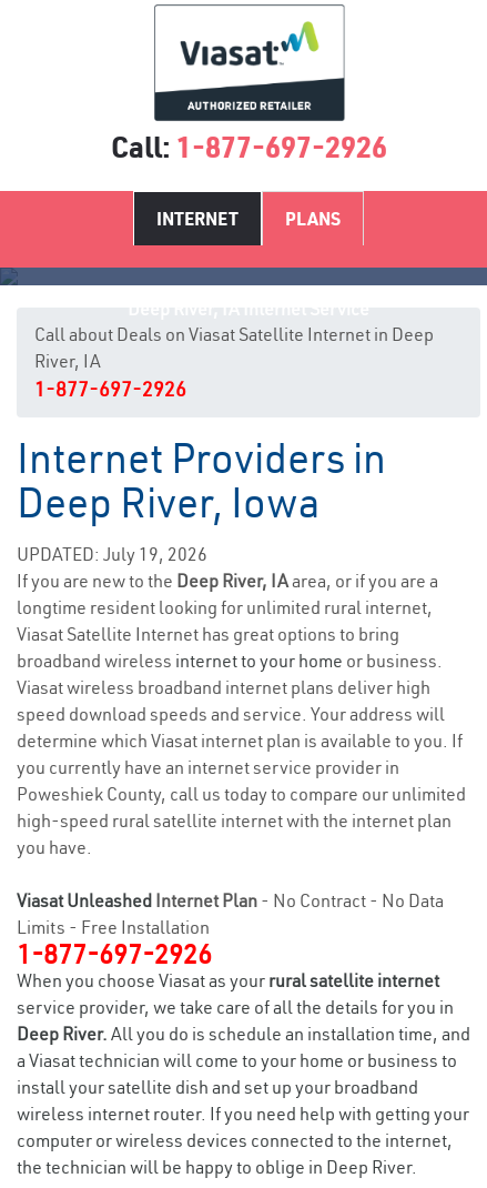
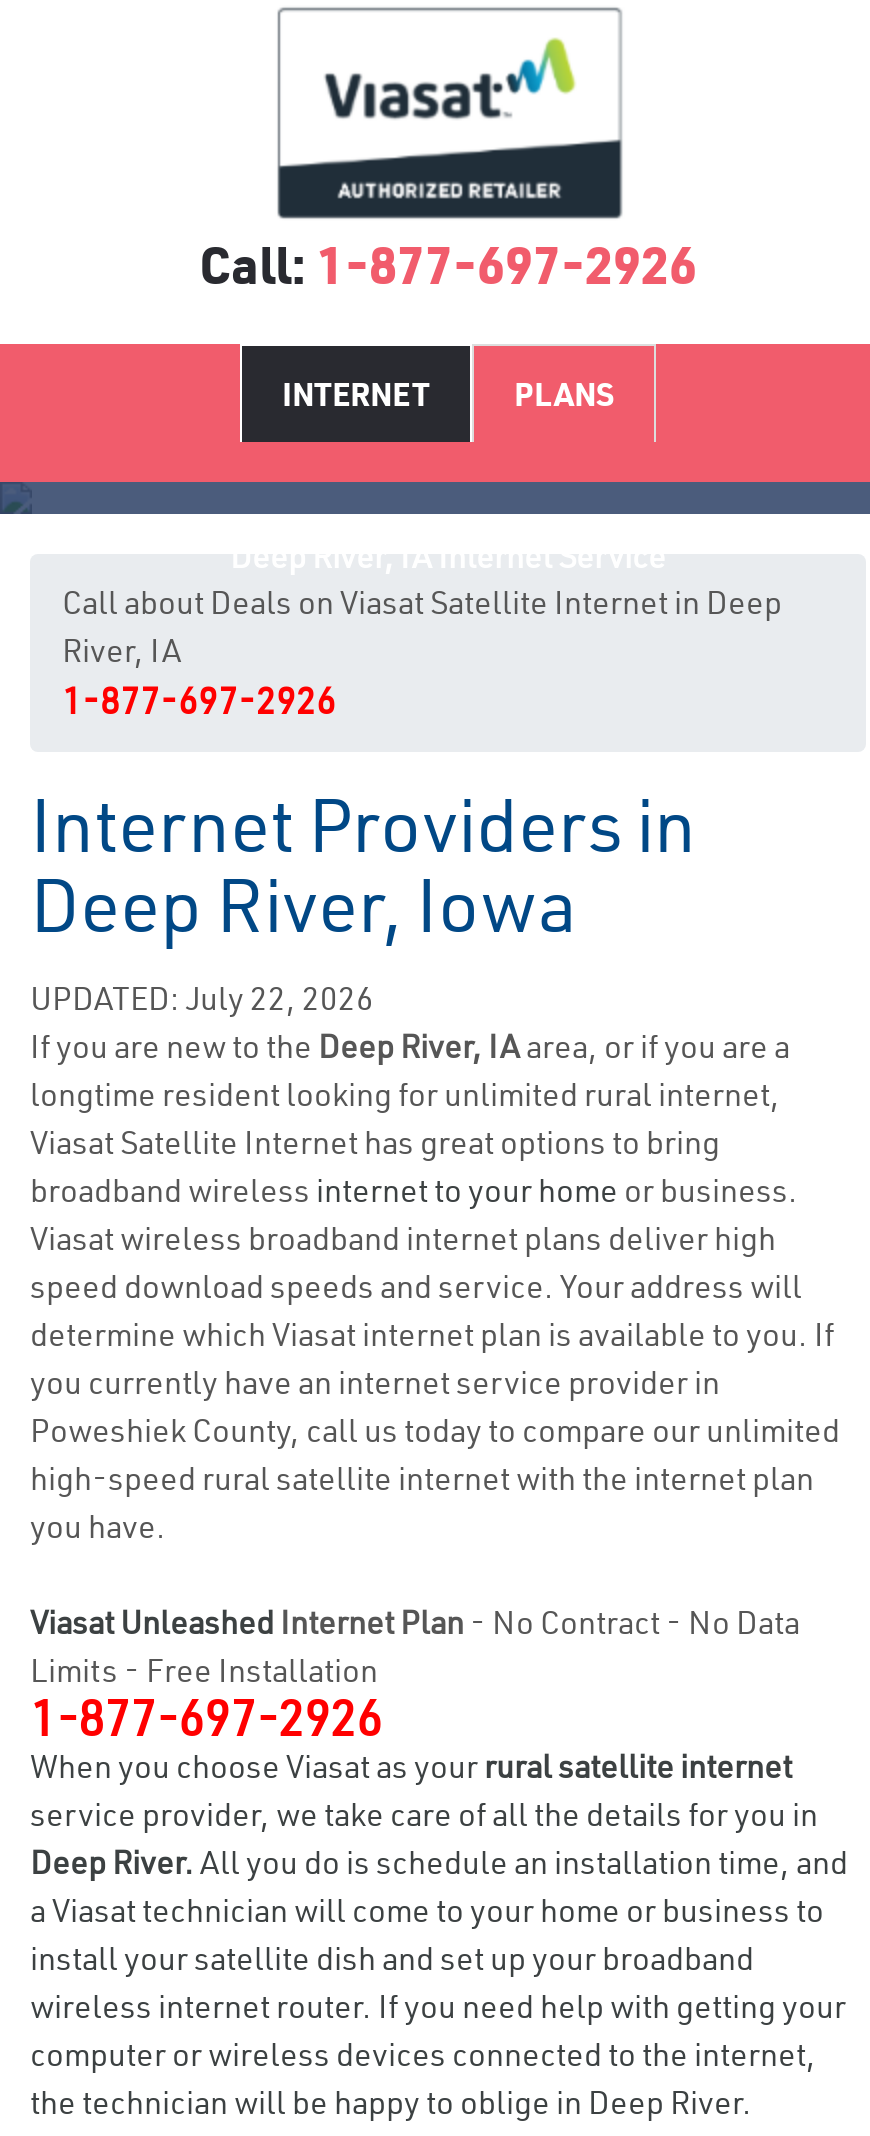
[17,543,207,565] UPDATED: July 19, 2026 -> [30,978,374,1018] UPDATED: July 22, 2026

